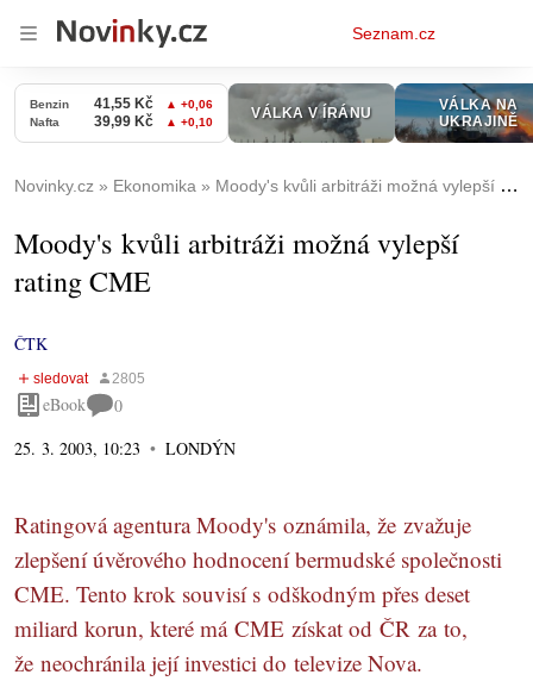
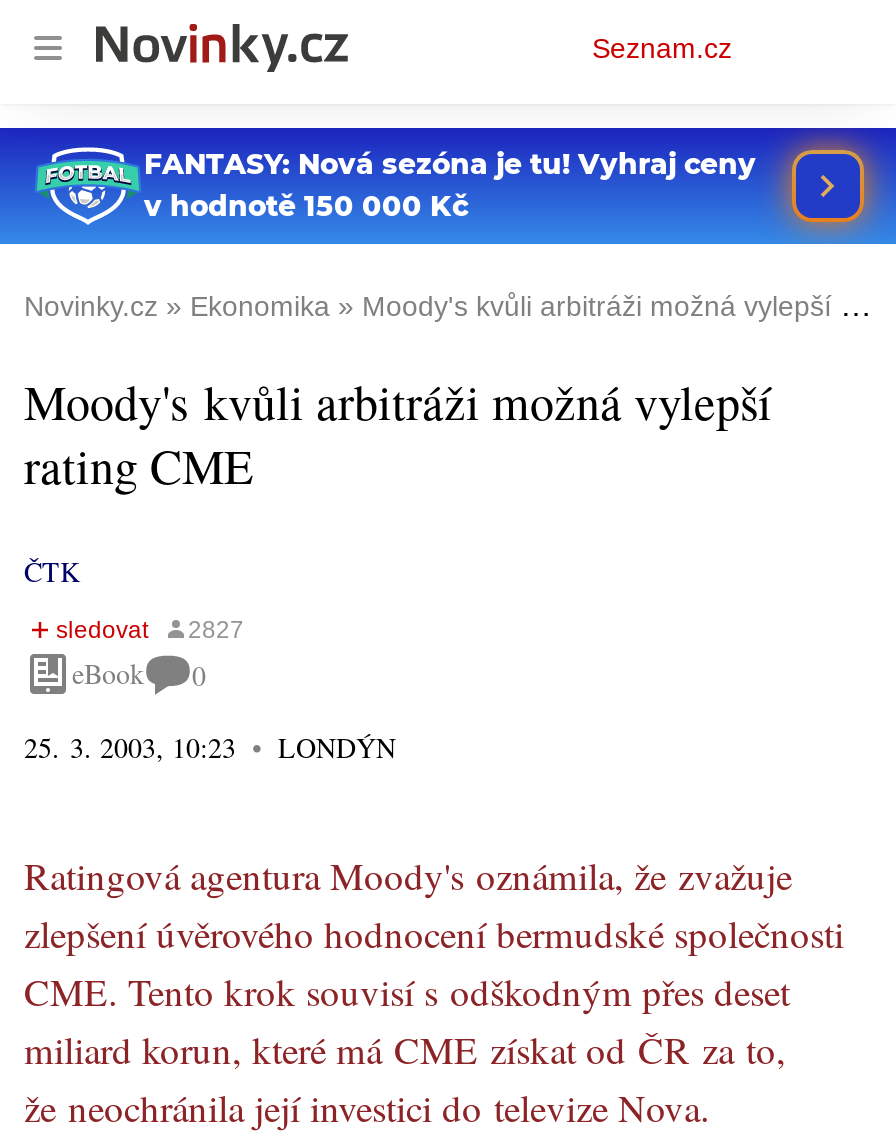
[4,81,529,149] [image] -> [6,126,890,246] [image]

